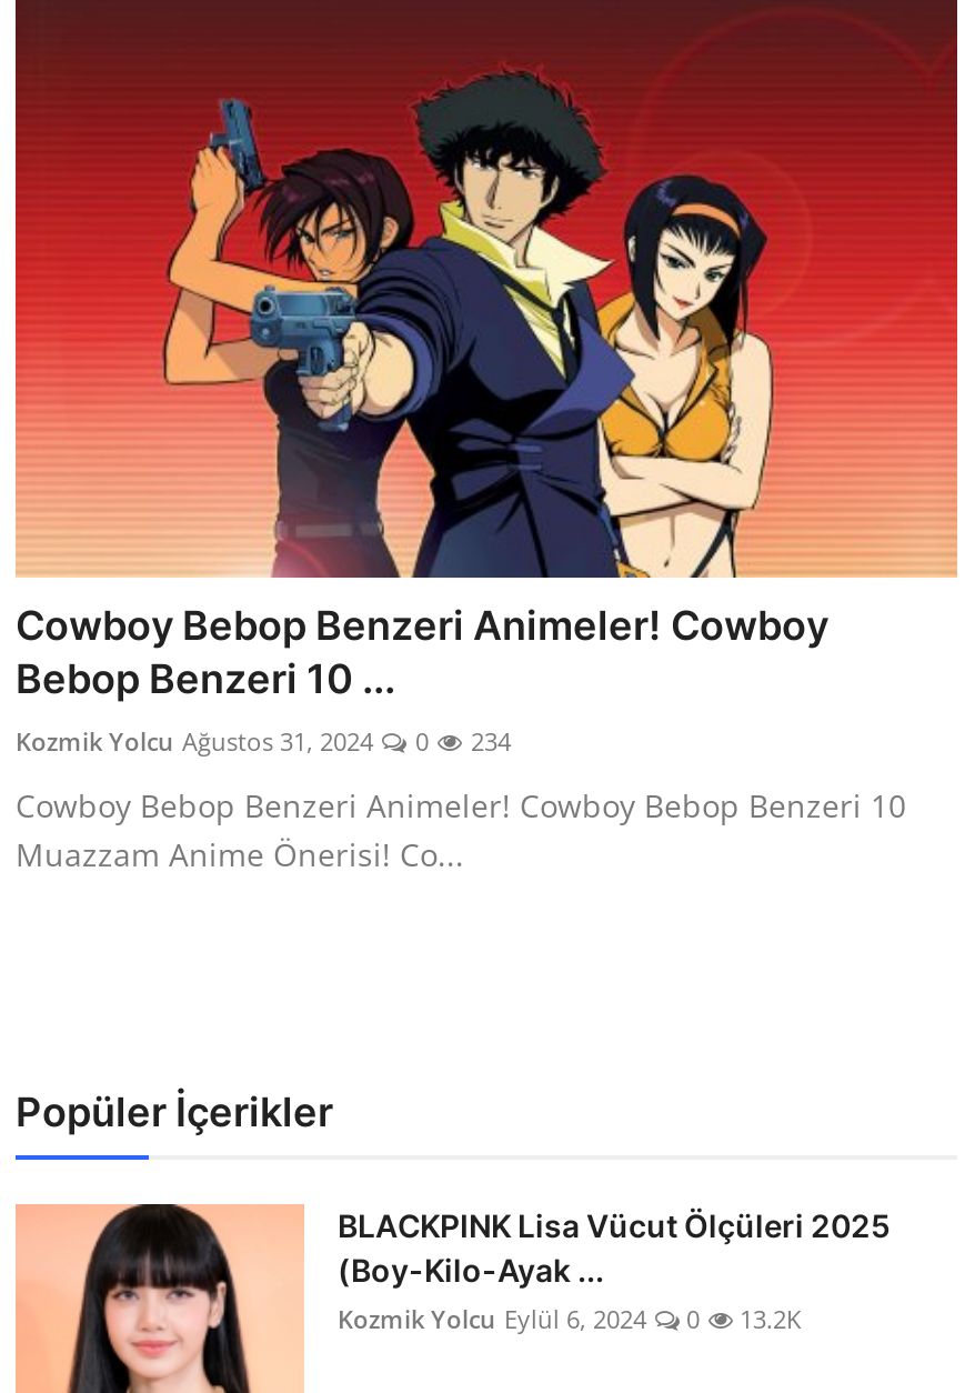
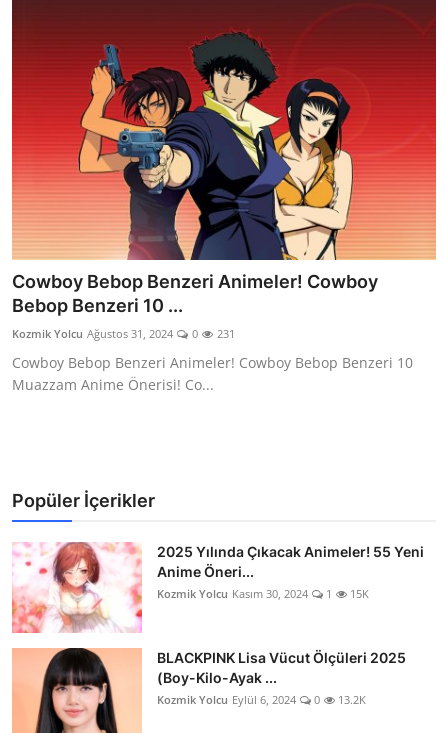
[464,725,511,759] 234 -> [214,326,235,341] 231
none -> [13,542,424,634] [image] | 2025 Yılında Çıkacak Animeler! 55 Yeni | Anime Öneri... | Kozmik Yolcu Kasım 30, 2024 | 1 | 15K

